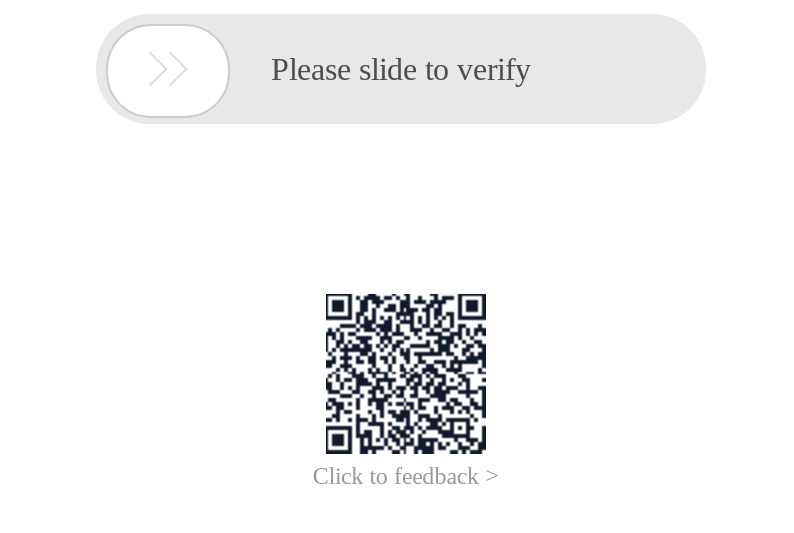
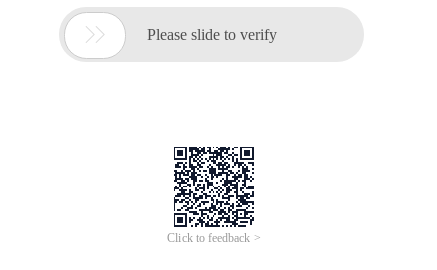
[324,292,488,456] [image] -> [174,146,255,228] [image]

